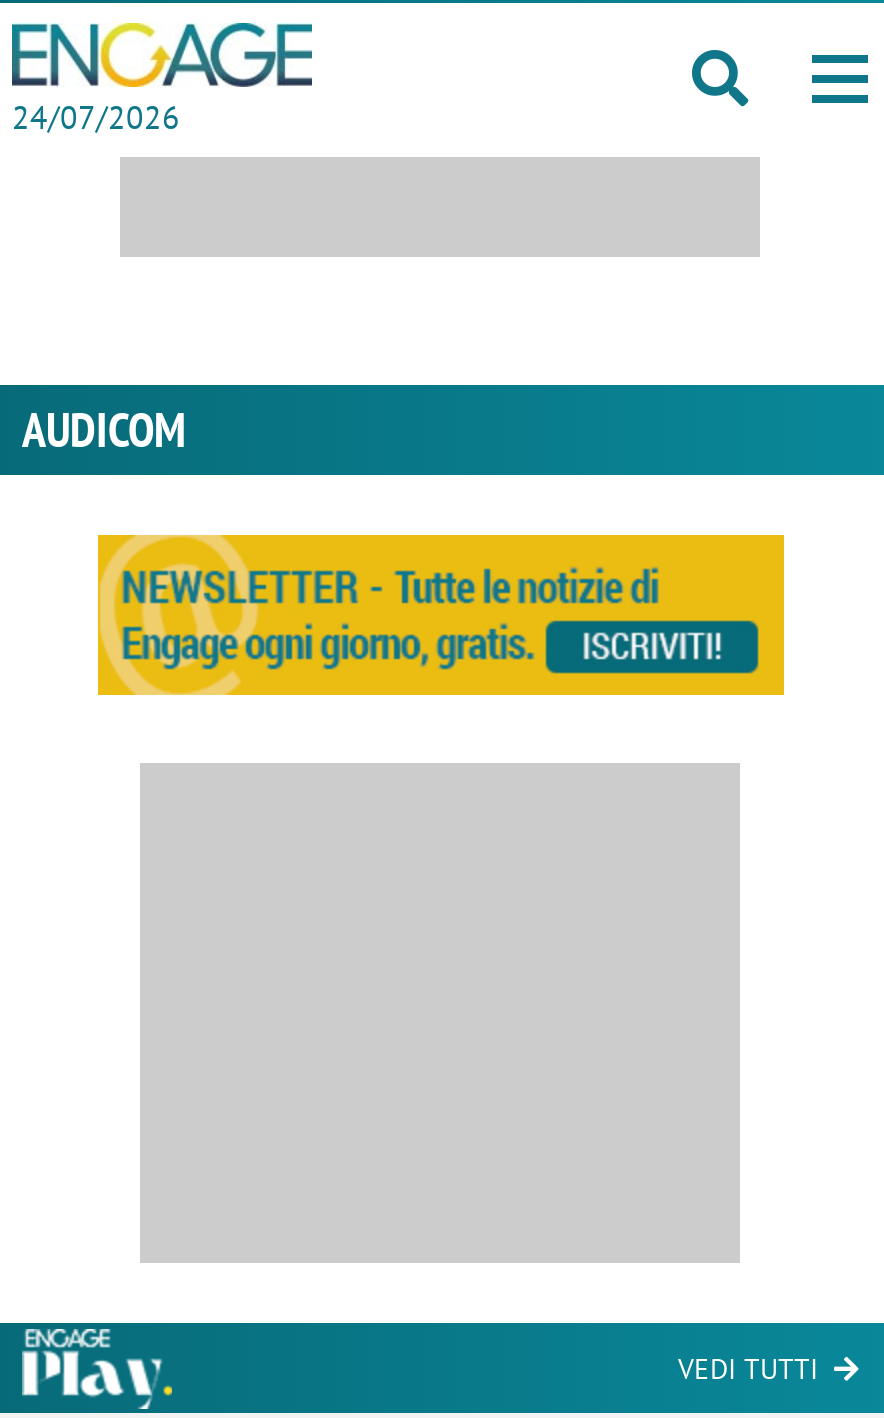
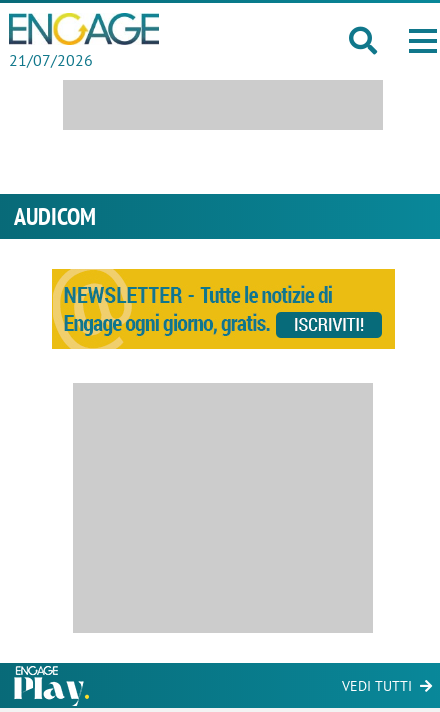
[12,97,180,137] 24/07/2026 -> [9,50,93,70] 21/07/2026

